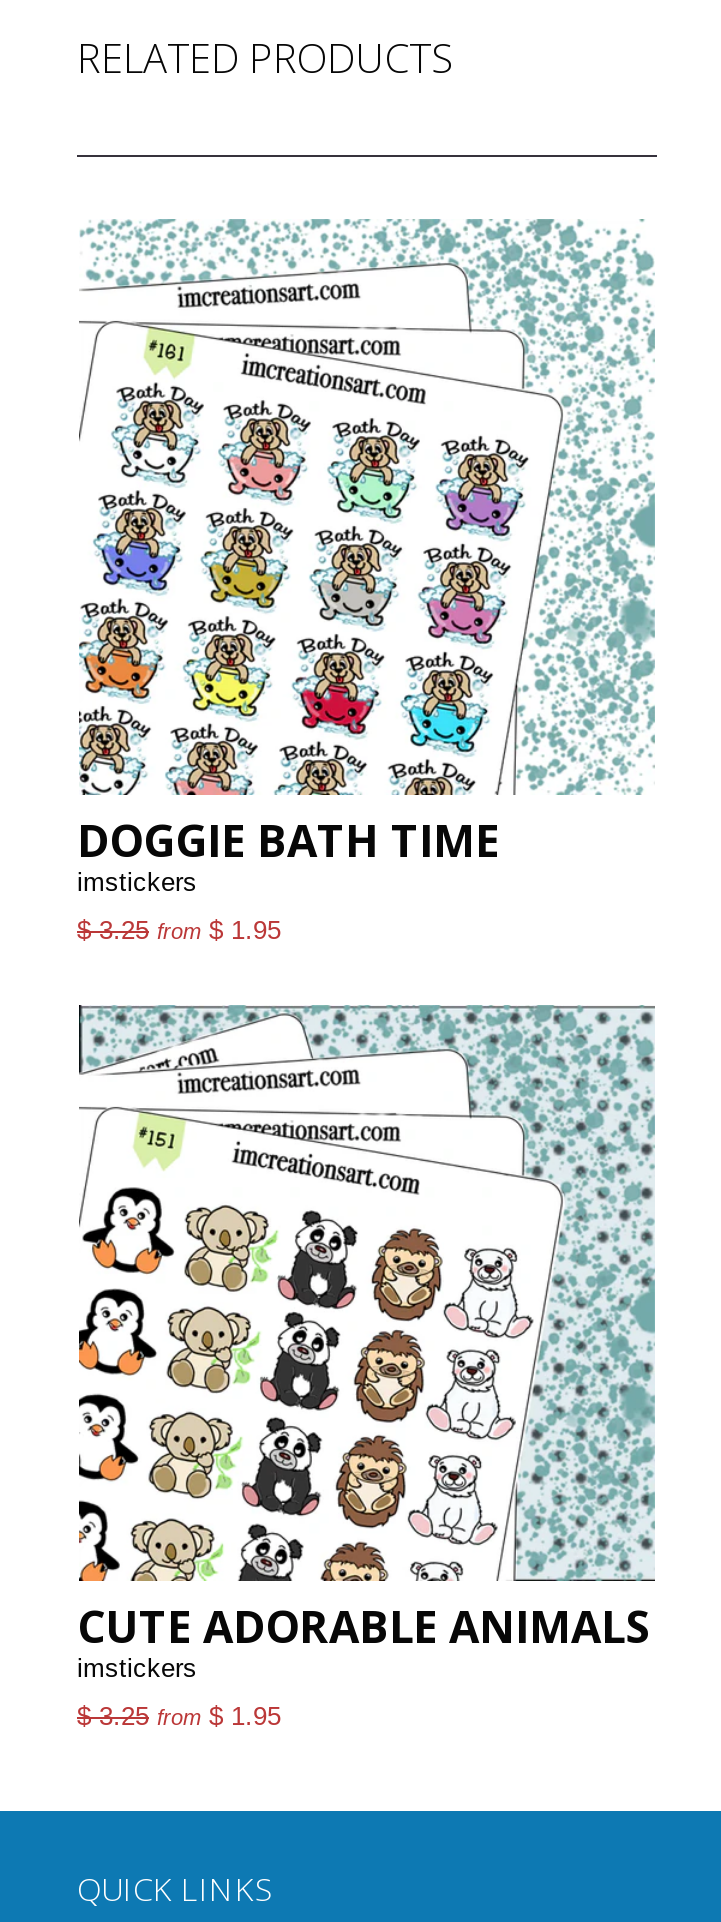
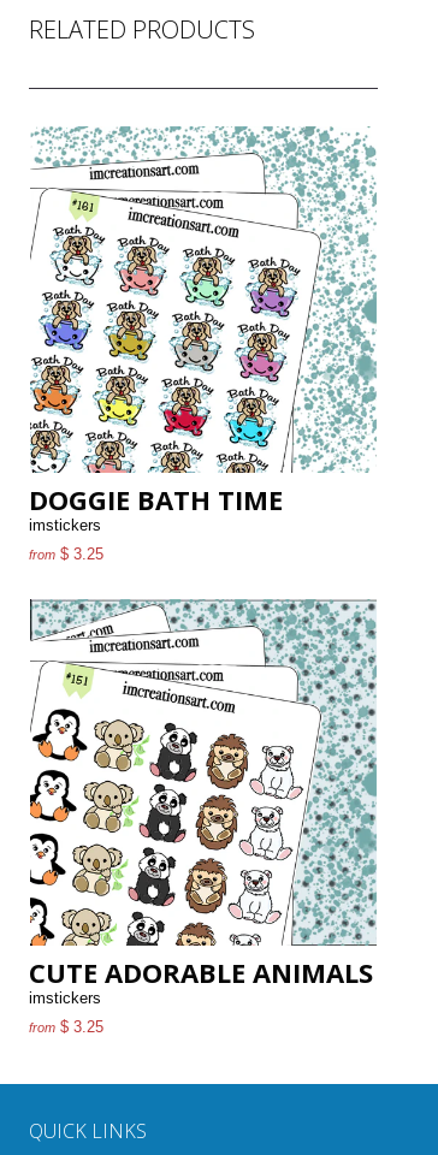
[77,915,281,945] $ 3.25 from $ 1.95 -> [29,545,103,563] from $ 3.25
[77,1701,281,1731] $ 3.25 from $ 1.95 -> [29,1018,103,1036] from $ 3.25

